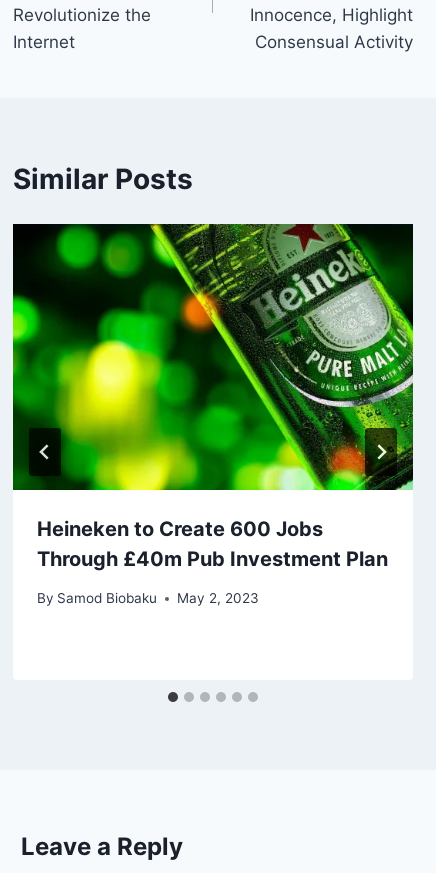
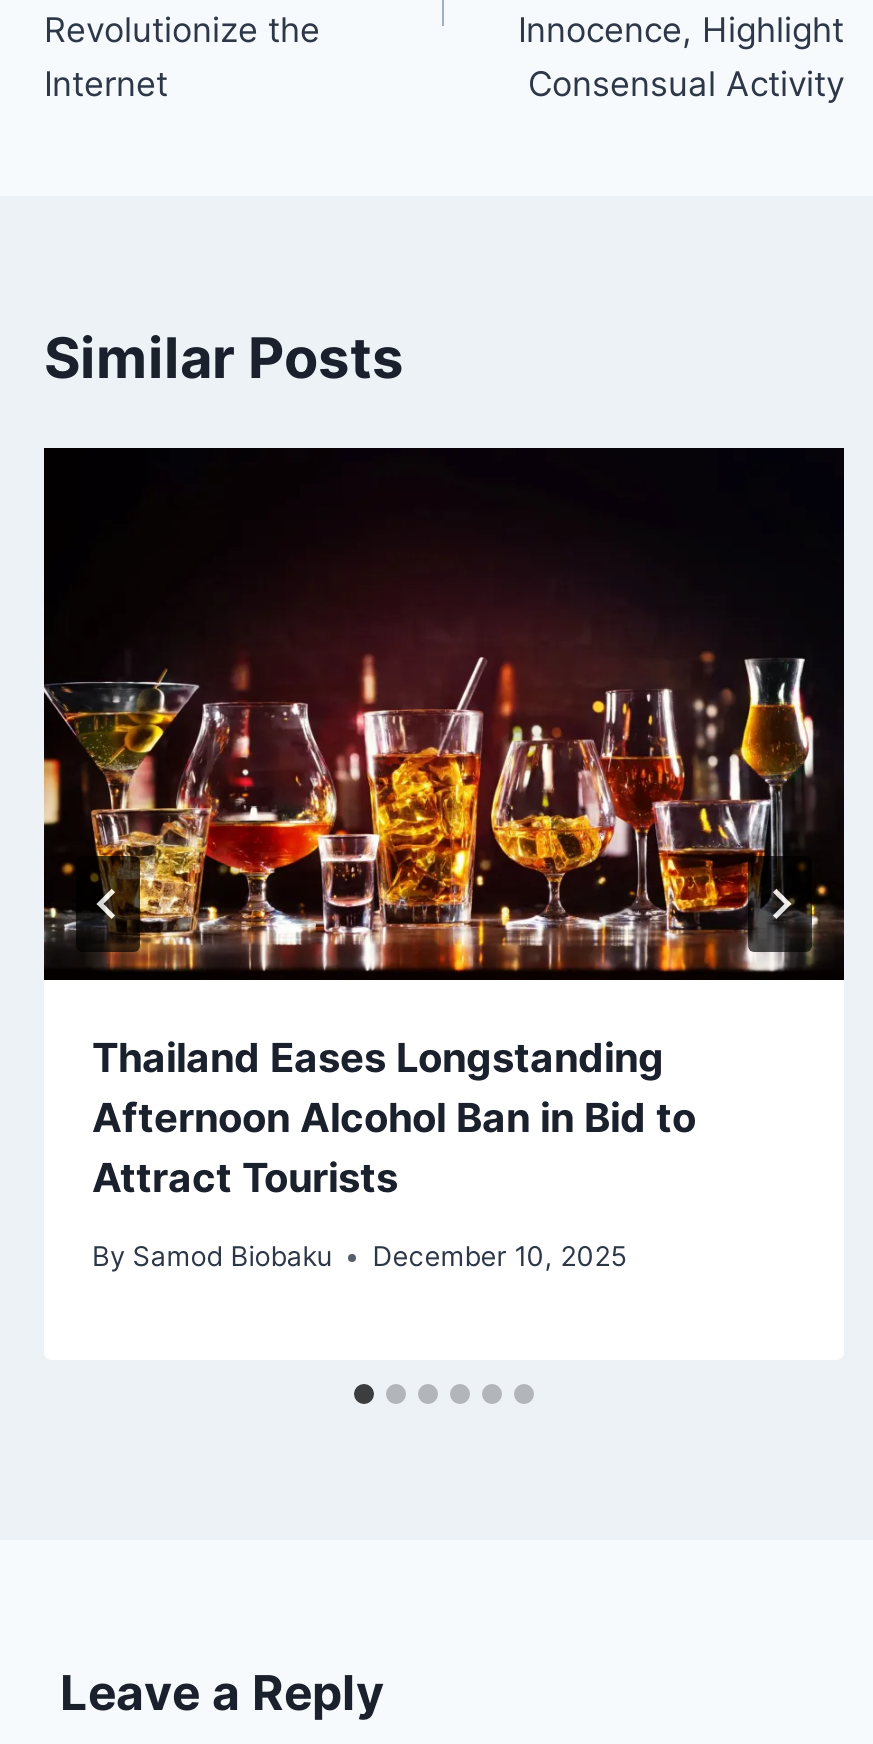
[12,223,414,571] [image] | Heineken to Create 600 Jobs | Through £40m Pub Investment Plan -> [42,446,846,1203] [image] | Thailand Eases Longstanding | Afternoon Alcohol Ban in Bid to | Attract Tourists
[37,590,259,606] By Samod Biobaku May 2, 2023 -> [92,1240,626,1272] By Samod Biobaku December 10, 2025
moved [37,590,157,606] -> [92,1240,332,1272]: By Samod Biobaku

